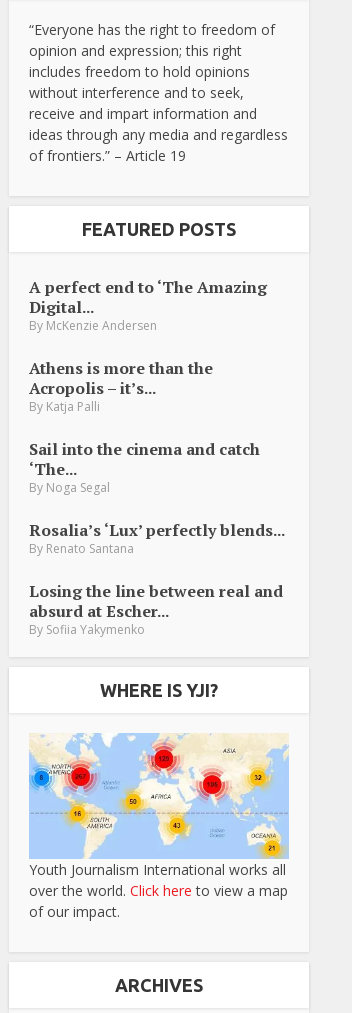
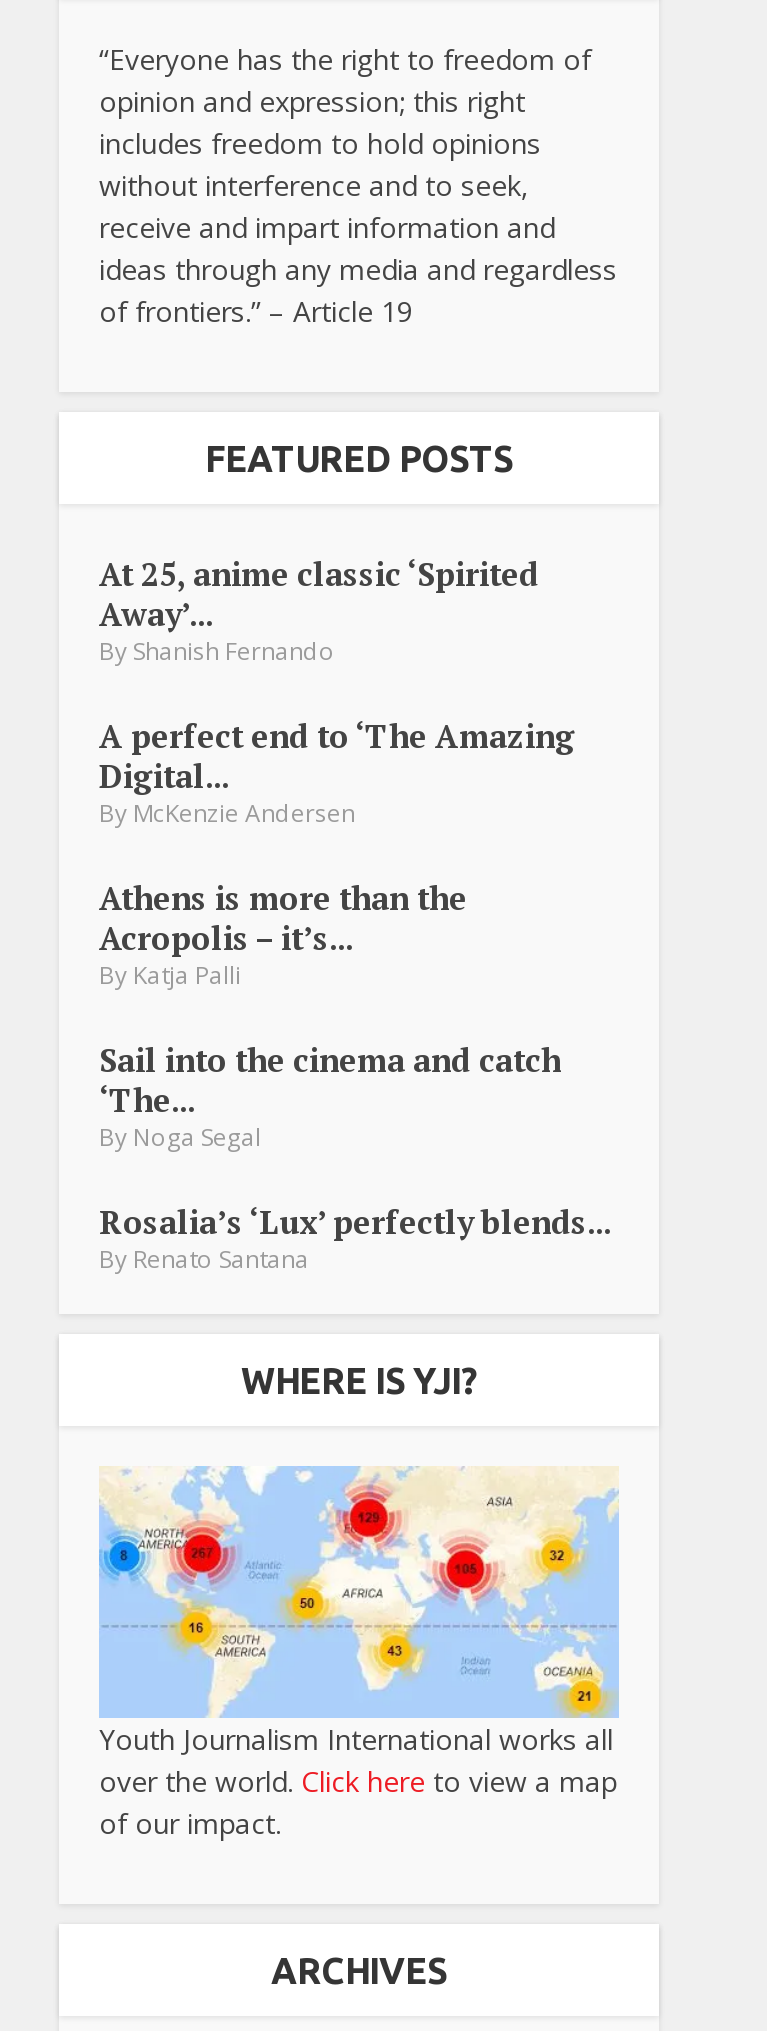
none -> [99,552,539,668] At 25, anime classic ‘Spirited | Away’... | By Shanish Fernando
moved [29,276,285,557] -> [99,714,611,1276]: A perfect end to ‘The Amazing | Digital... | By McKenzie Andersen | ... | Rosalia’s ‘Lux’ perfectly blends... | By Renato Santana
[29,580,283,638] Losing the line between real and | absurd at Escher... | By Sofiia Yakymenko -> none

